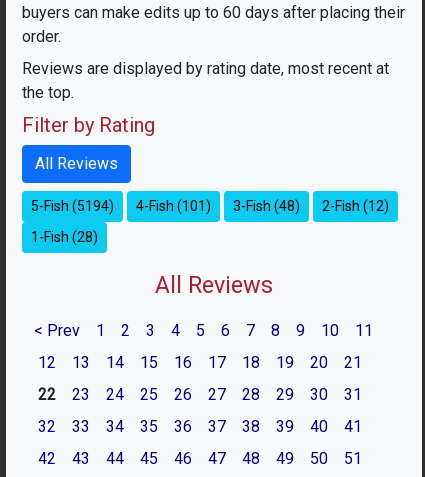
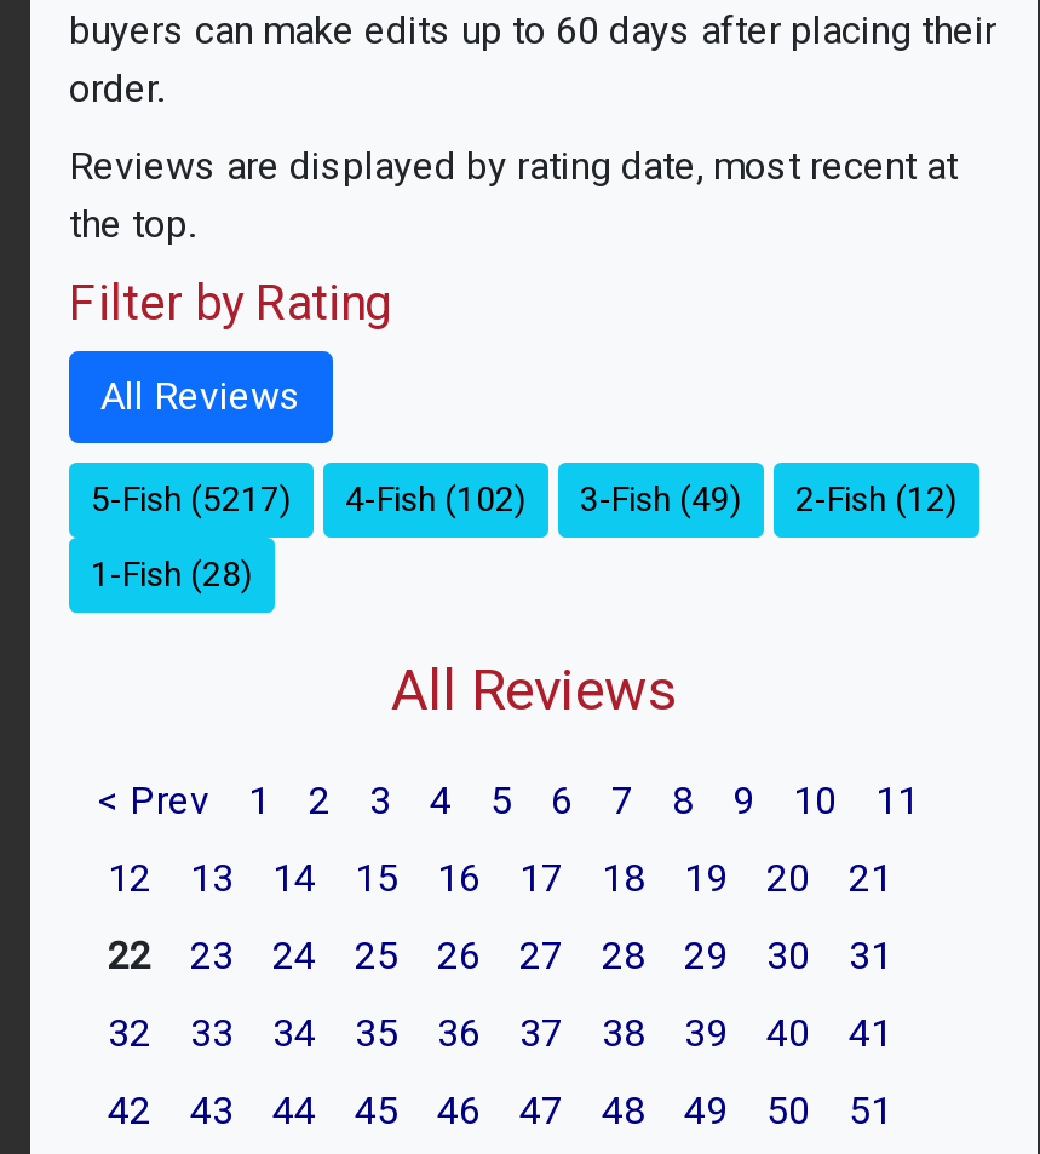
[31,198,114,214] 5-Fish (5194) -> [91,480,292,518] 5-Fish (5217)
[136,198,211,214] 4-Fish (101) -> [345,480,527,518] 4-Fish (102)
[233,198,300,214] 3-Fish (48) -> [580,480,742,518] 3-Fish (49)

